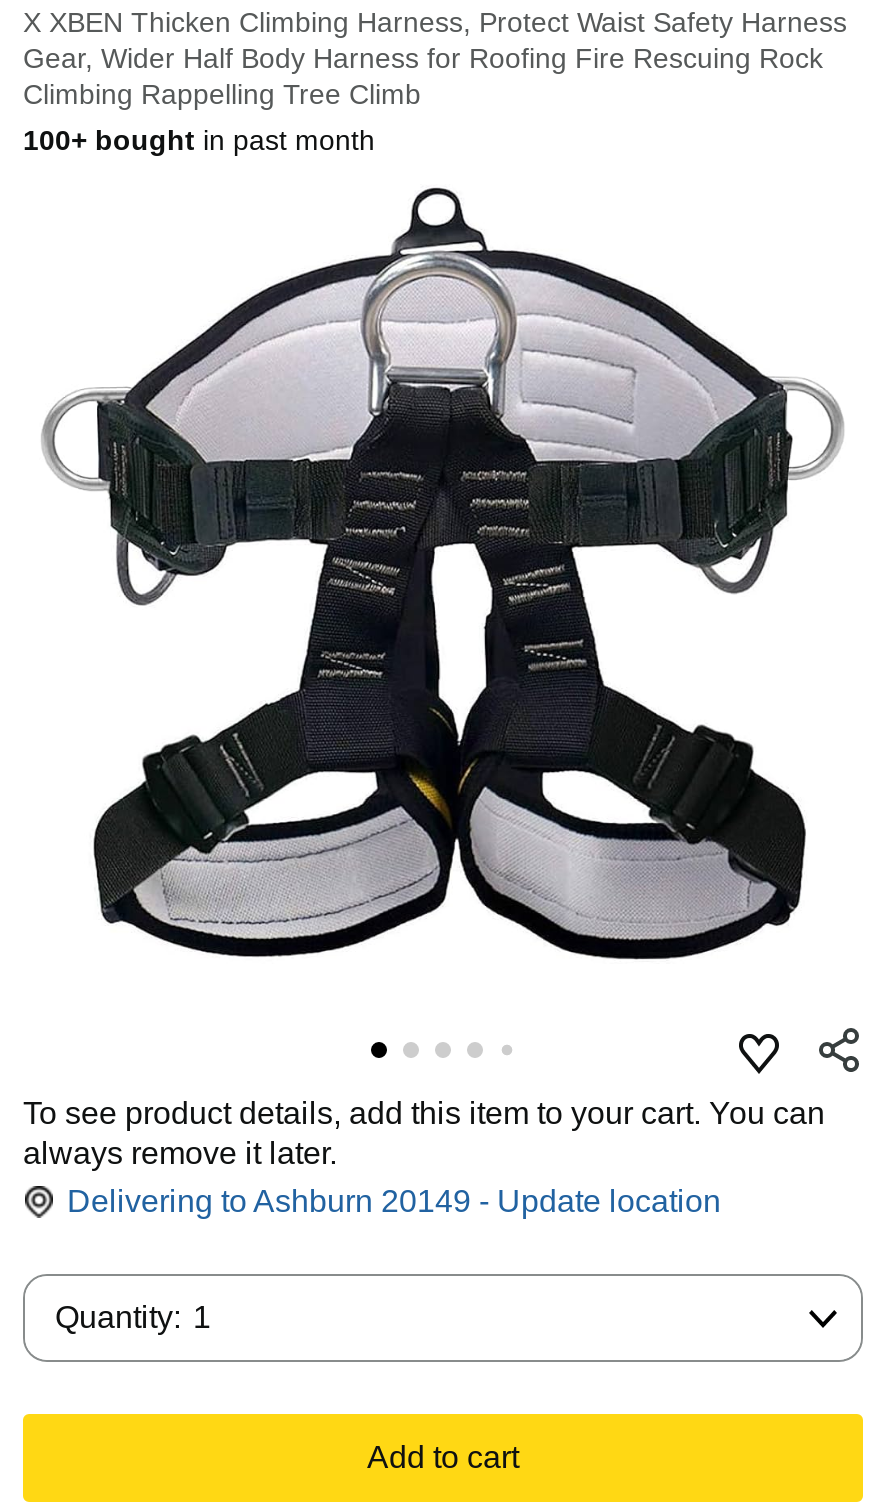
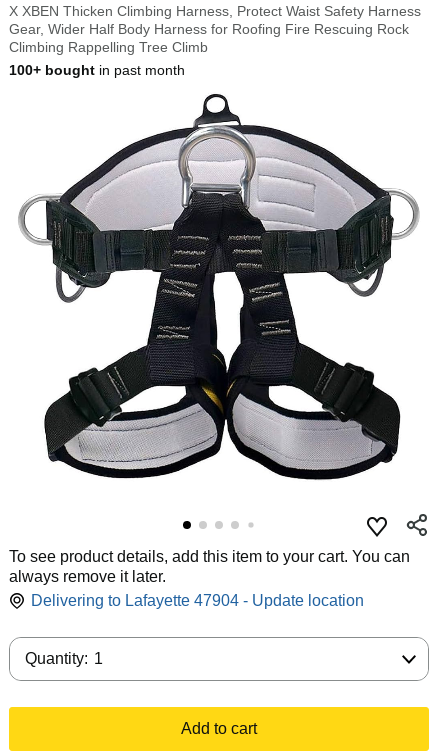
[67,1184,721,1218] Delivering to Ashburn 20149 - Update location -> [31,592,364,609] Delivering to Lafayette 47904 - Update location

